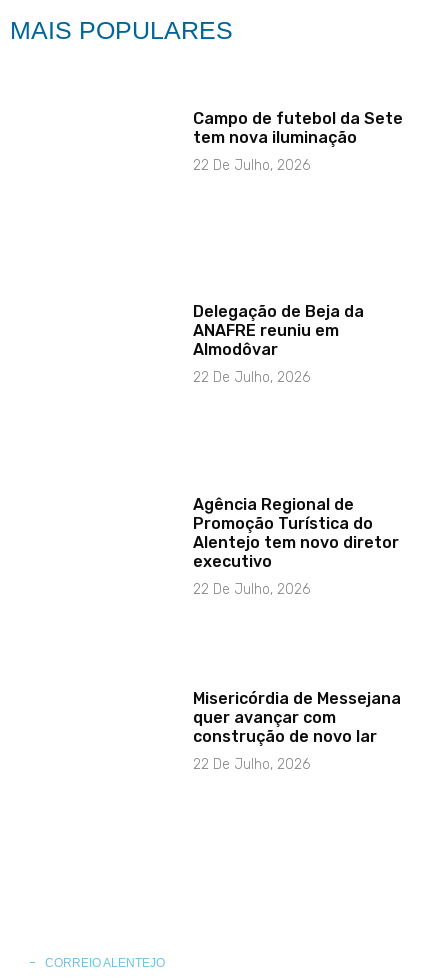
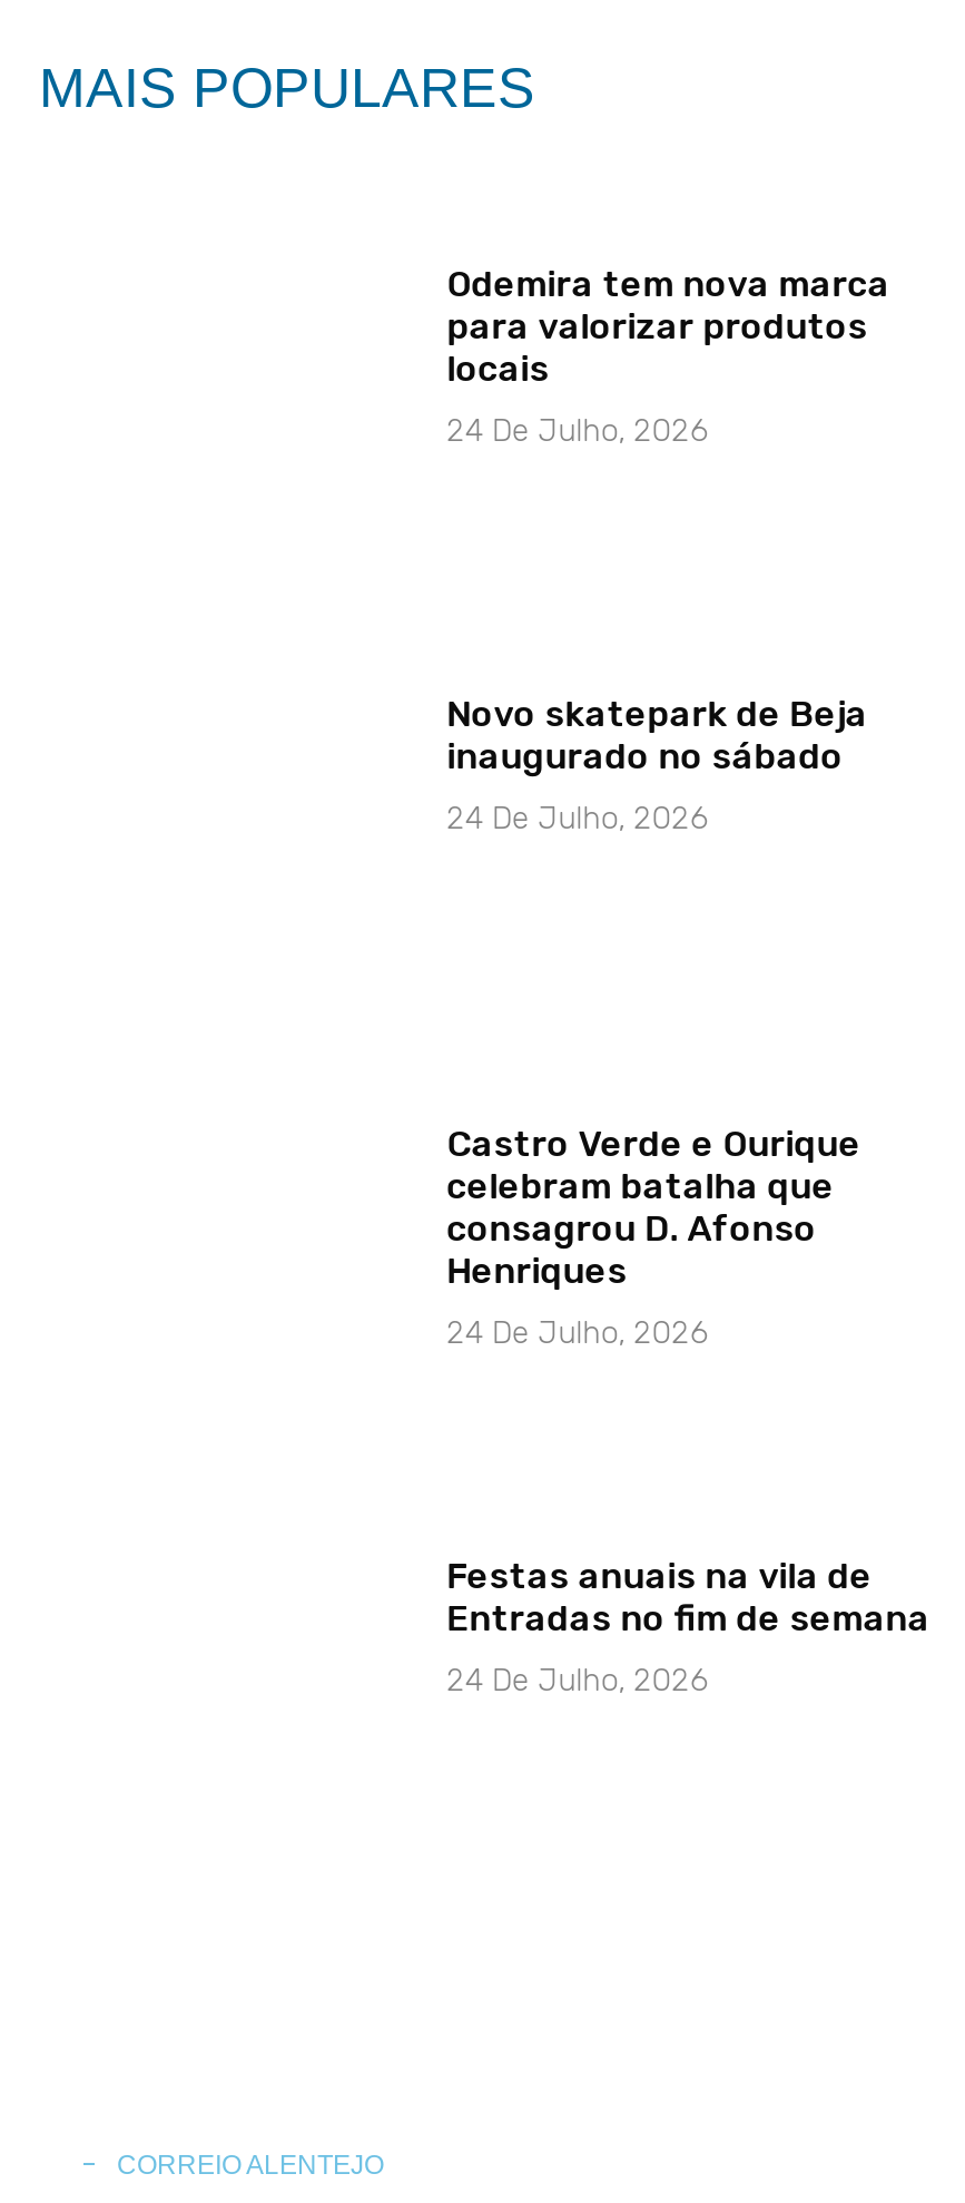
[193,109,403,147] Campo de futebol da Sete | tem nova iluminação -> [447,263,890,390] Odemira tem nova marca | para valorizar produtos | locais
[193,157,310,174] 22 De Julho, 2026 -> [447,412,707,450] 24 De Julho, 2026
[193,302,364,359] Delegação de Beja da | ANAFRE reuniu em | Almodôvar -> [447,693,867,778] Novo skatepark de Beja | inaugurado no sábado
[193,369,310,386] 22 De Julho, 2026 -> [447,800,707,838] 24 De Julho, 2026
[193,495,399,571] Agência Regional de | Promoção Turística do | Alentejo tem novo diretor | executivo -> [447,1124,861,1293] Castro Verde e Ourique | celebram batalha que | consagrou D. Afonso | Henriques
[193,581,310,598] 22 De Julho, 2026 -> [447,1315,707,1353] 24 De Julho, 2026
[193,689,401,746] Misericórdia de Messejana | quer avançar com | construção de novo lar -> [447,1554,930,1639] Festas anuais na vila de | Entradas no fim de semana
[193,756,310,773] 22 De Julho, 2026 -> [447,1661,707,1699] 24 De Julho, 2026

